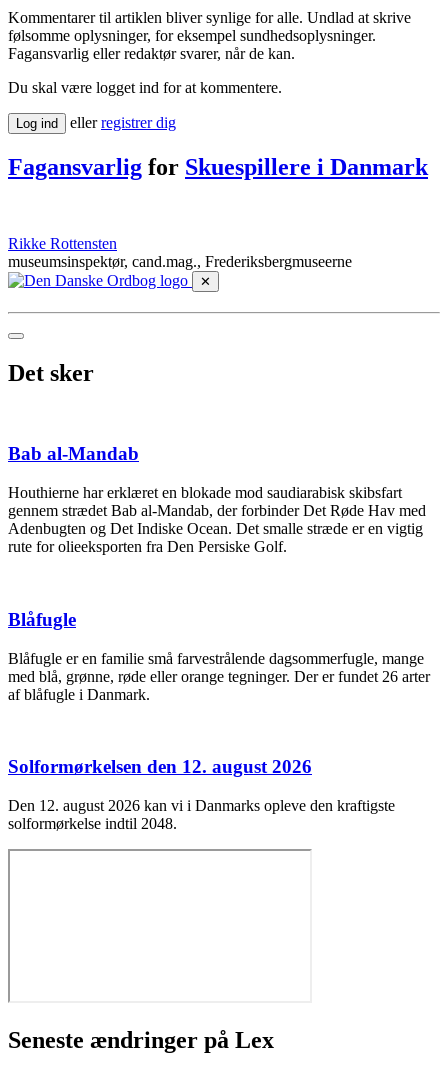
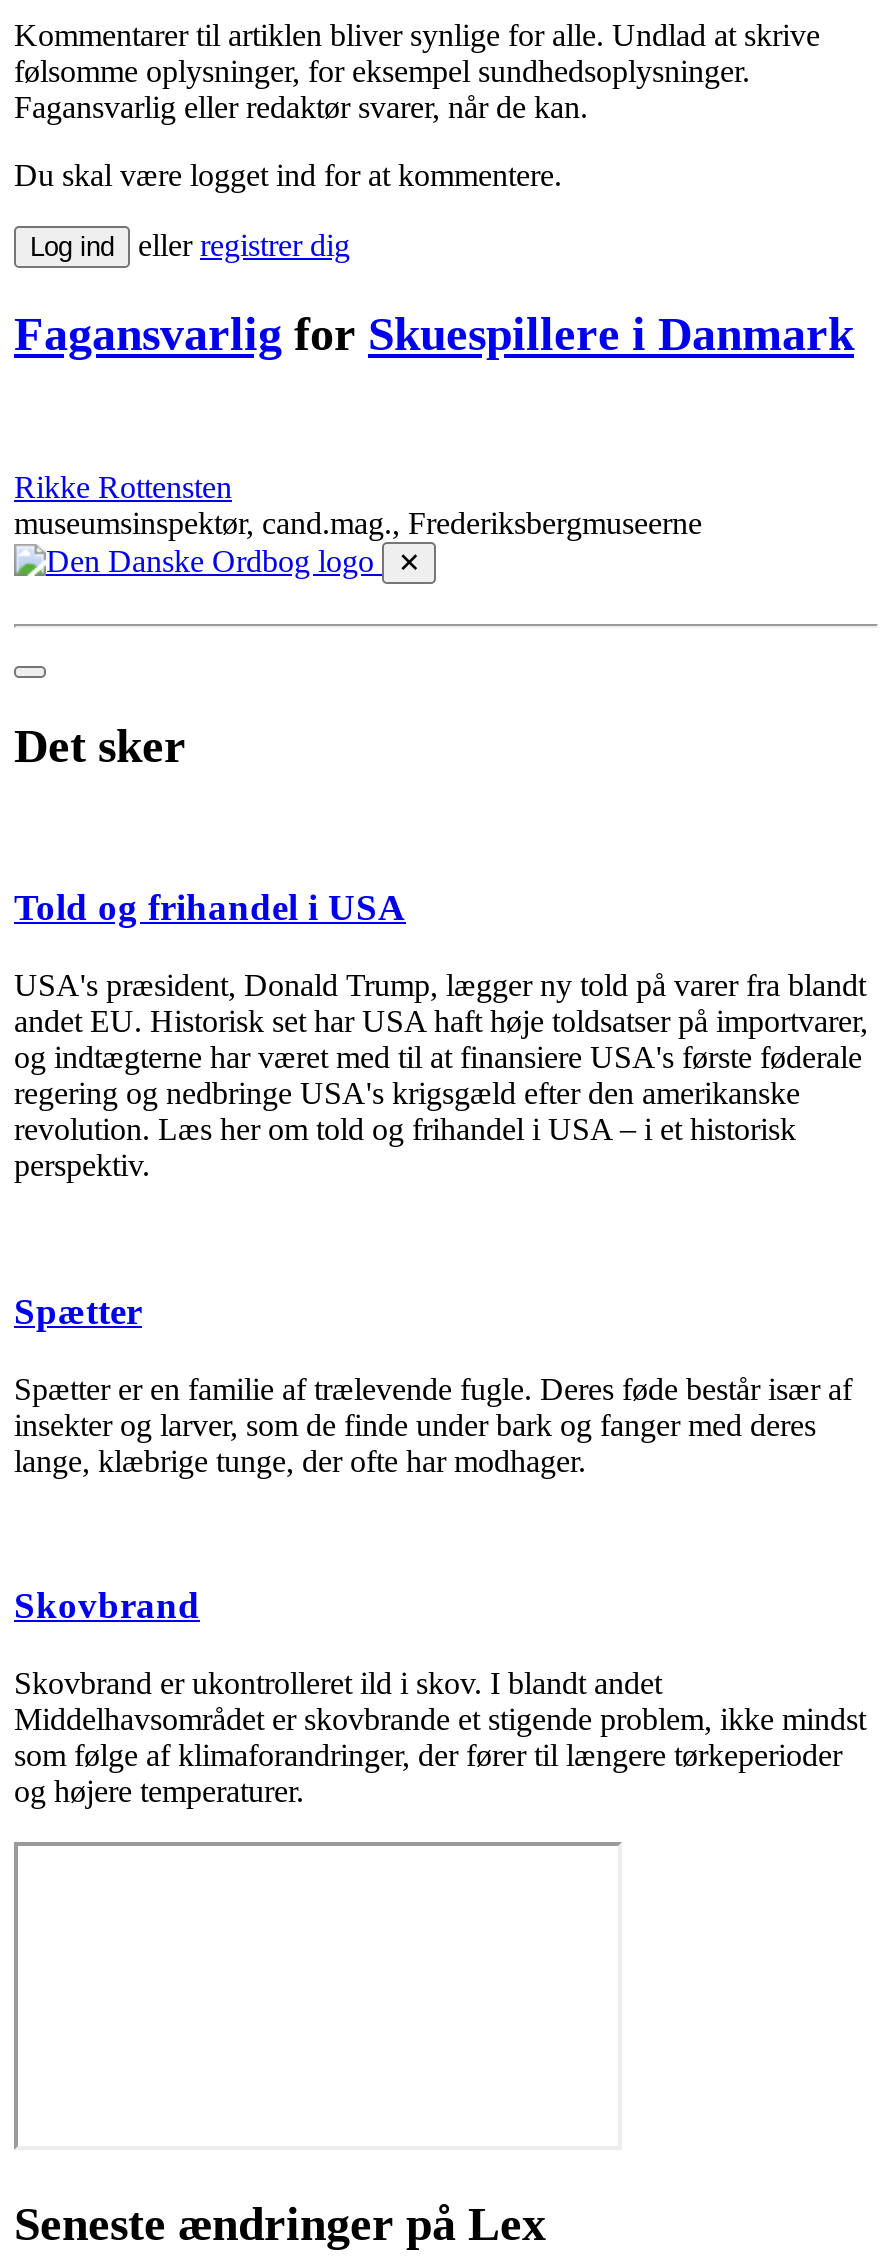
[8,443,139,464] Bab al-Mandab -> [14,887,406,929] Told og frihandel i USA
[8,484,426,555] Houthierne har erklæret en blokade mod saudiarabisk skibsfart | gennem strædet Bab al-Mandab, der forbinder Det Røde Hav med | Adenbugten og Det Indiske Ocean. Det smalle stræde er en vigtig | rute for olieeksporten fra Den Persiske Golf. -> [14,968,868,1182] USA's præsident, Donald Trump, lægger ny told på varer fra blandt | andet EU. Historisk set har USA haft høje toldsatser på importvarer, | og indtægterne har været med til at finansiere USA's første føderale | regering og nedbringe USA's krigsgæld efter den amerikanske | revolution. Læs her om told og frihandel i USA – i et historisk | perspektiv.
[8,609,76,630] Blåfugle -> [14,1290,142,1332] Spætter
[8,649,430,702] Blåfugle er en familie små farvestrålende dagsommerfugle, mange | med blå, grønne, røde eller orange tegninger. Der er fundet 26 arter | af blåfugle i Danmark. -> [14,1371,852,1477] Spætter er en familie af trælevende fugle. Deres føde består især af | insekter og larver, som de finde under bark og fanger med deres | lange, klæbrige tunge, der ofte har modhager.
[8,756,312,777] Solformørkelsen den 12. august 2026 -> [14,1584,200,1626] Skovbrand
[8,797,395,832] Den 12. august 2026 kan vi i Danmarks opleve den kraftigste | solformørkelse indtil 2048. -> [14,1666,866,1808] Skovbrand er ukontrolleret ild i skov. I blandt andet | Middelhavsområdet er skovbrande et stigende problem, ikke mindst | som følge af klimaforandringer, der fører til længere tørkeperioder | og højere temperaturer.

